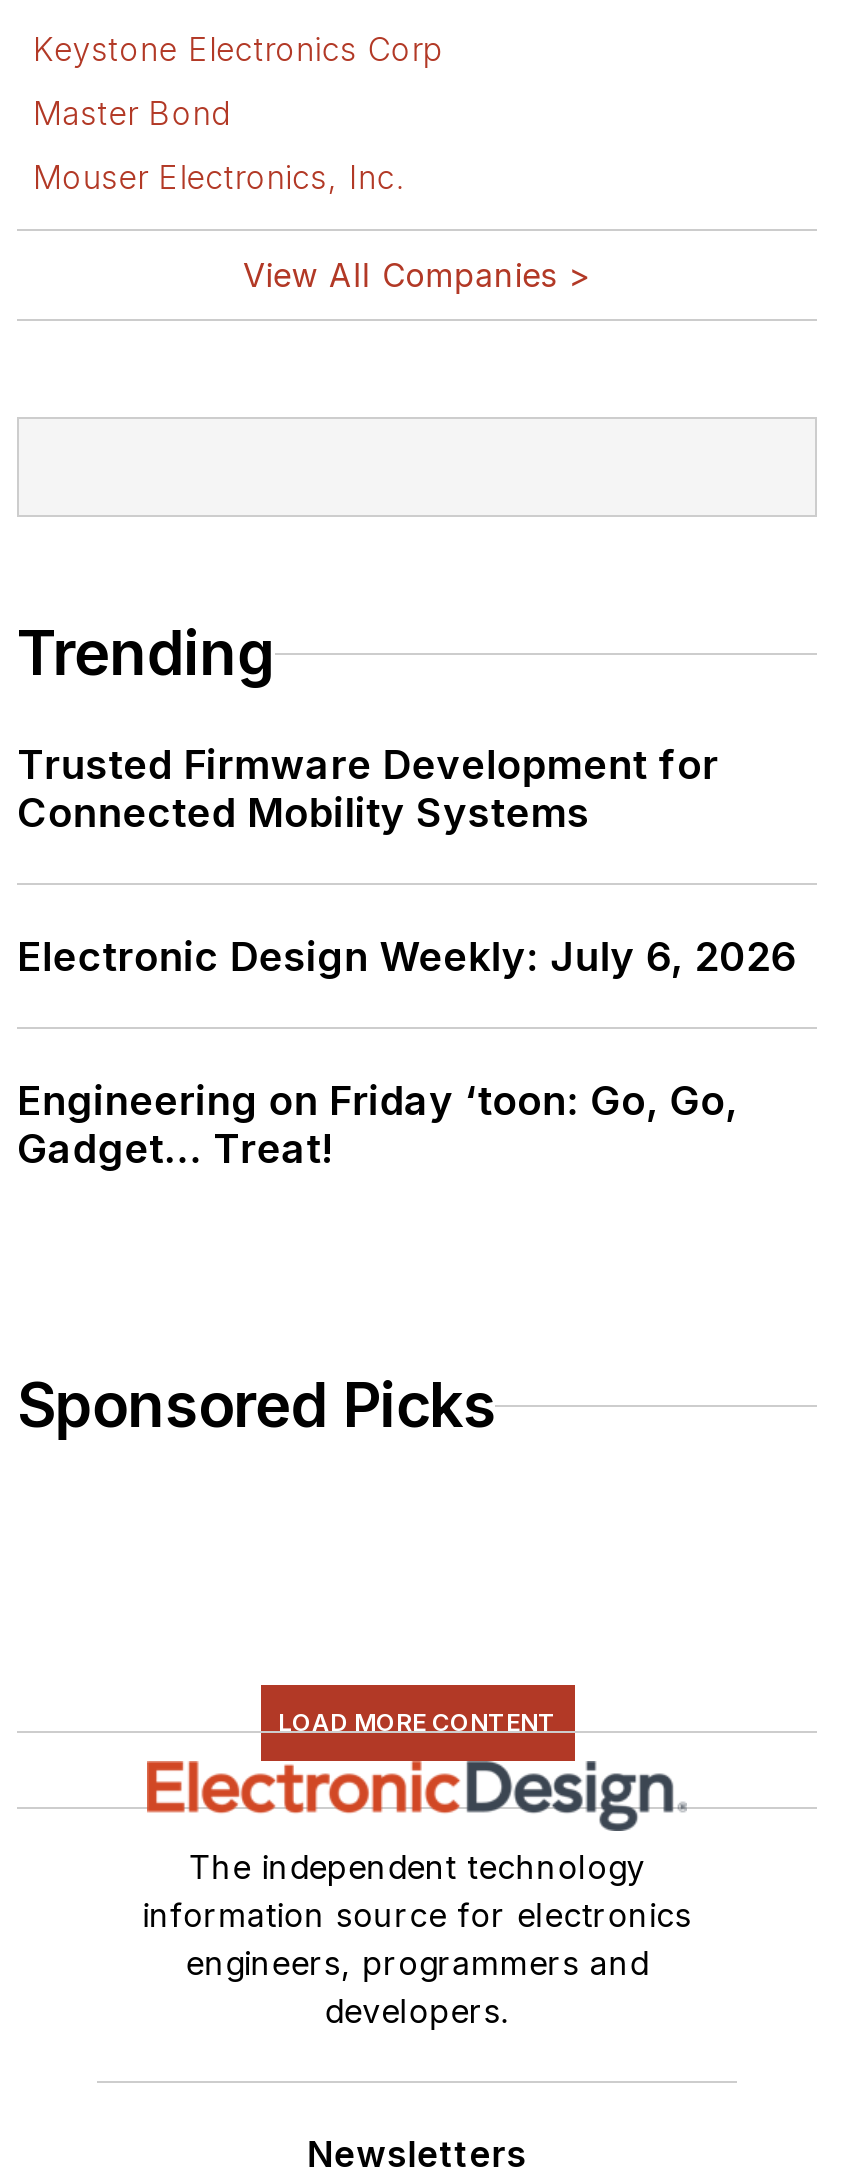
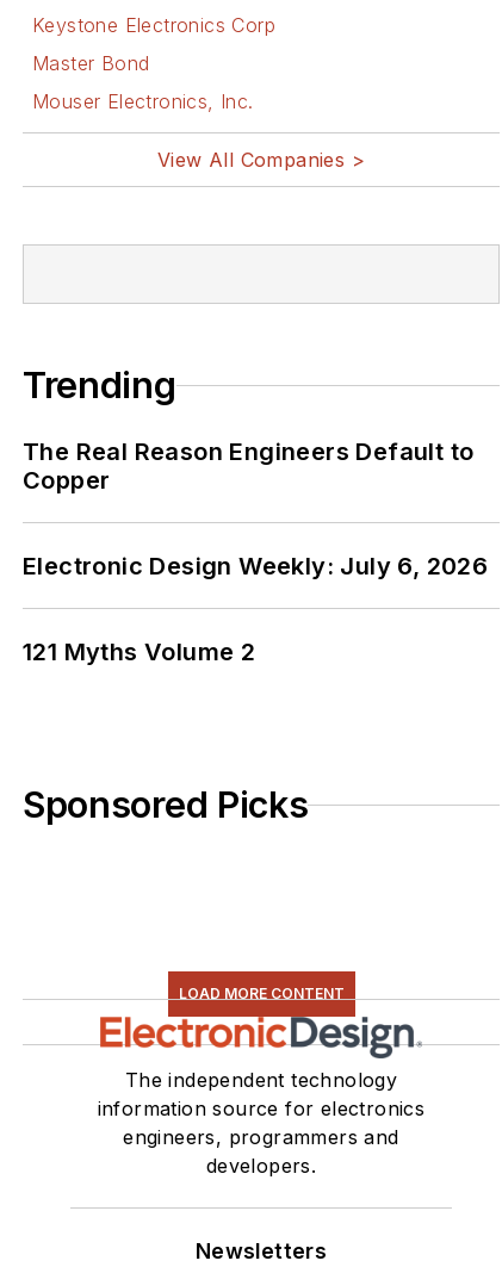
[17,741,719,837] Trusted Firmware Development for | Connected Mobility Systems -> [23,438,474,495] The Real Reason Engineers Default to | Copper
[17,1077,738,1173] Engineering on Friday ‘toon: Go, Go, | Gadget... Treat! -> [23,638,255,666] 121 Myths Volume 2

